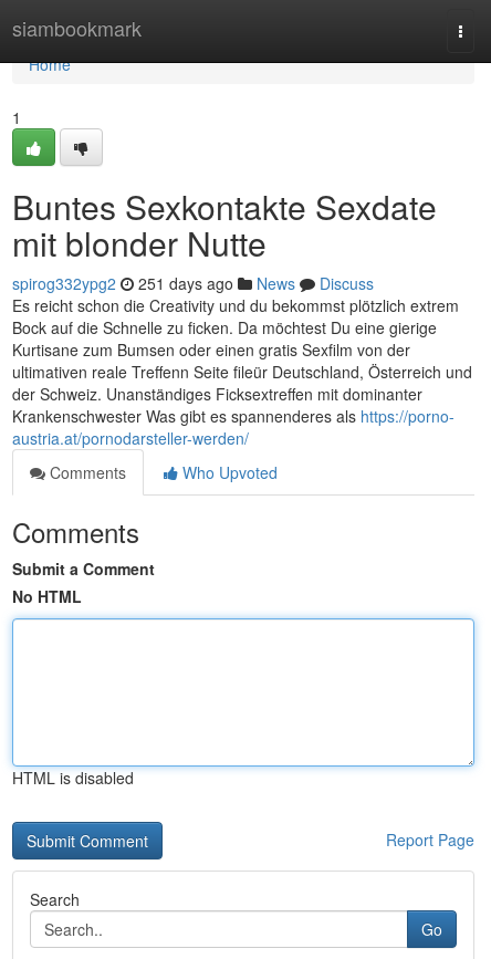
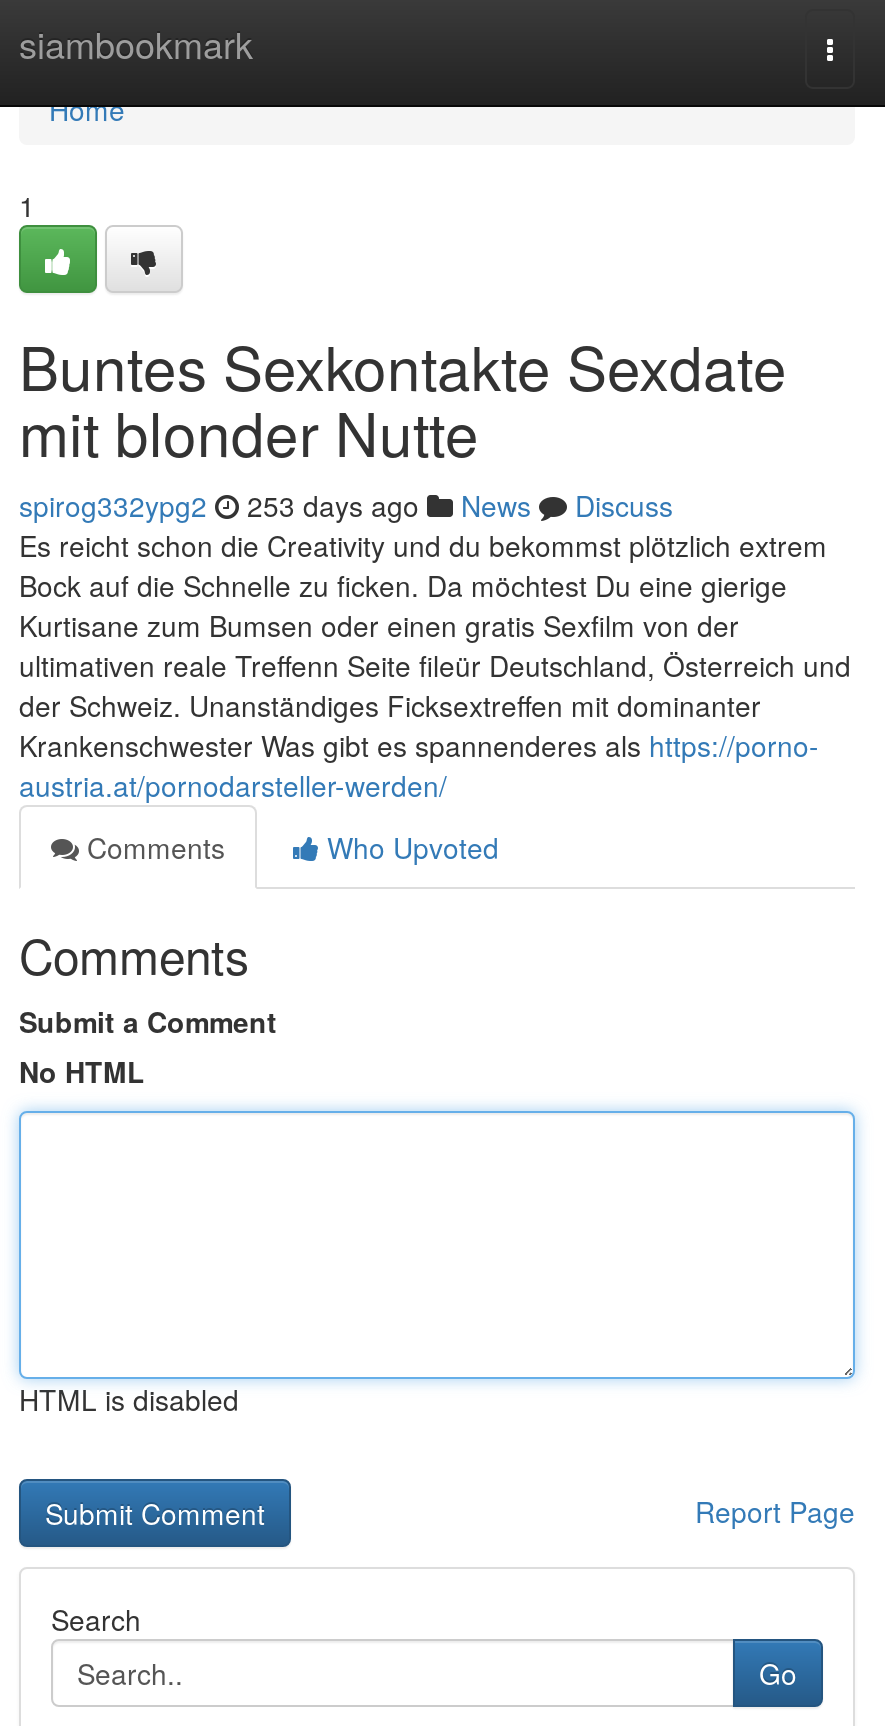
[12,272,374,294] spirog332ypg2 251 days ago News Discuss -> [19,485,673,525] spirog332ypg2 253 days ago News Discuss

